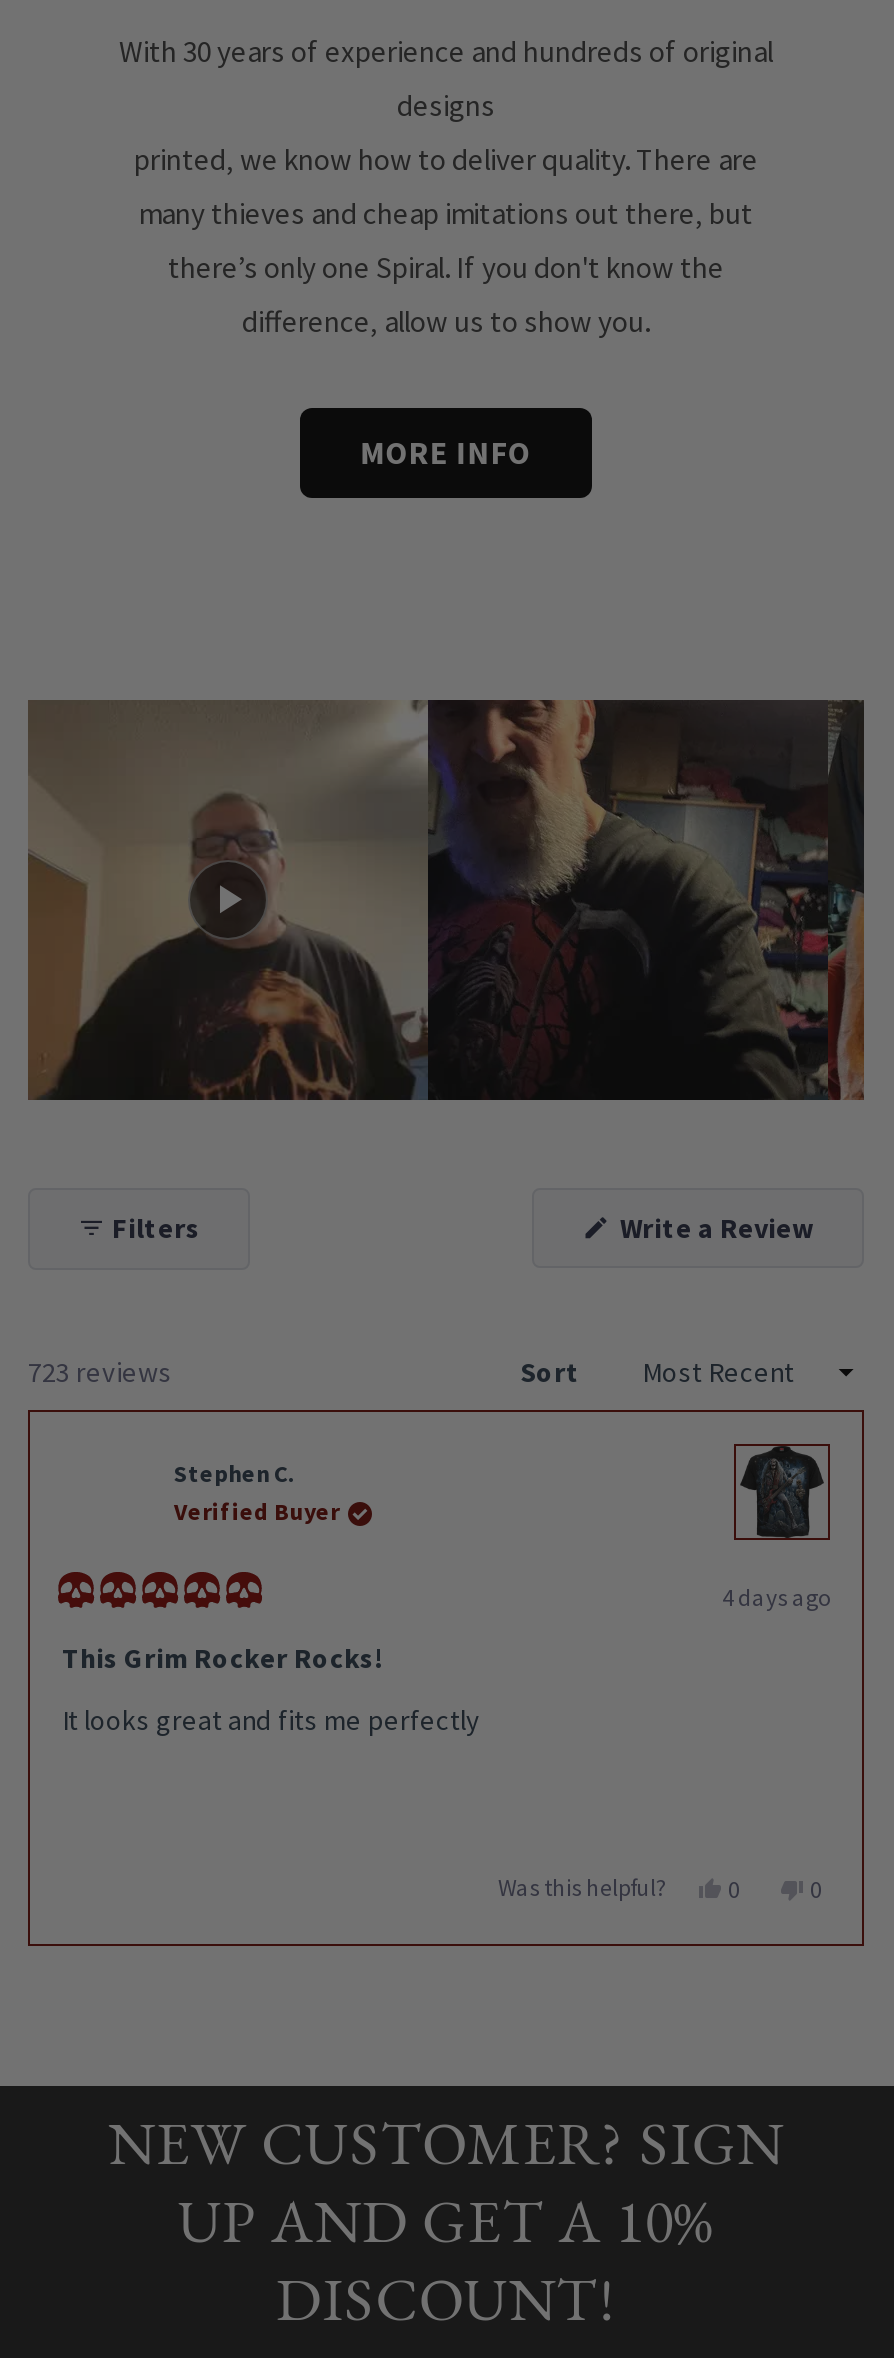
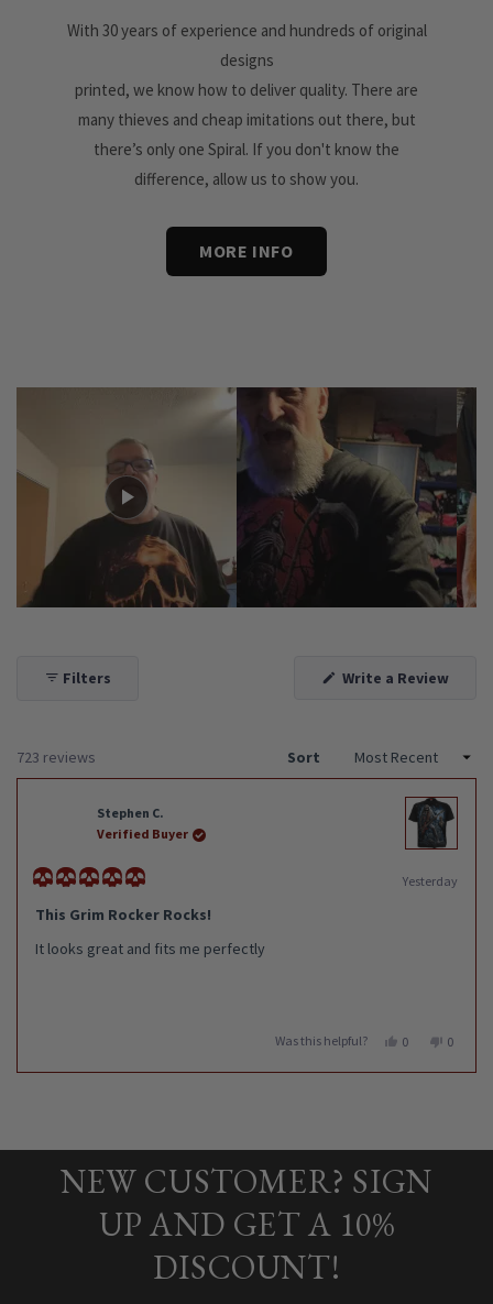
[722,1582,830,1612] 4 days ago -> [403,873,458,889] Yesterday

